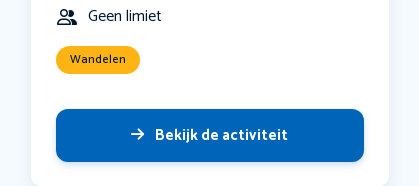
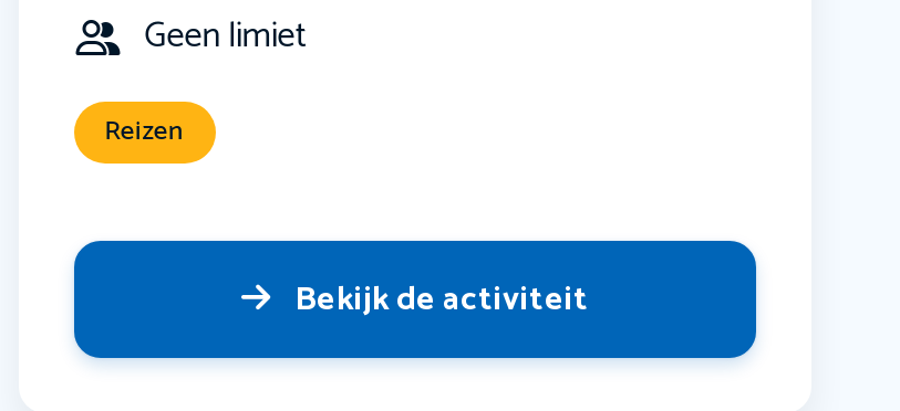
[70,50,126,69] Wandelen -> [105,111,184,153] Reizen

